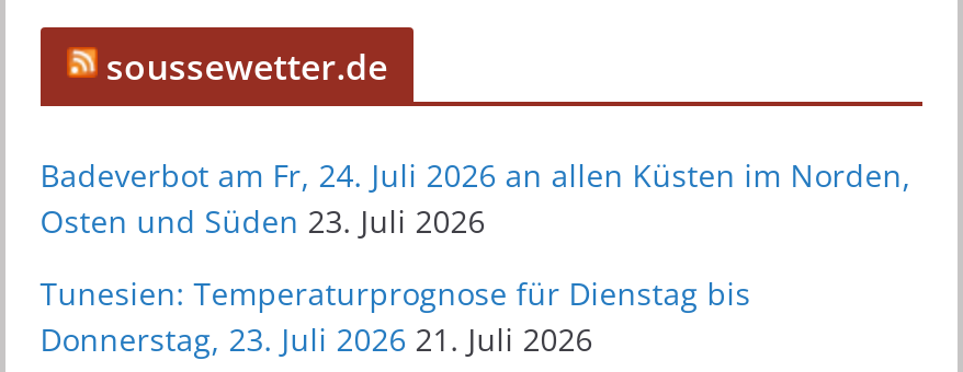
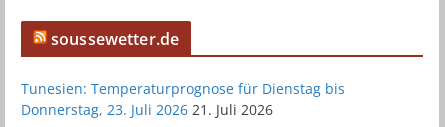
[40,154,911,241] Badeverbot am Fr, 24. Juli 2026 an allen Küsten im Norden, | Osten und Süden 23. Juli 2026 -> none

